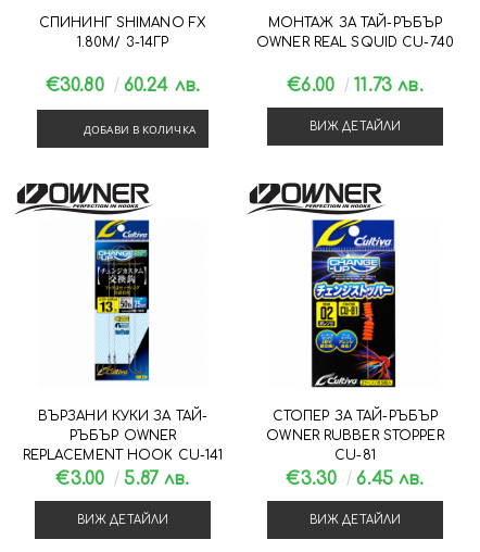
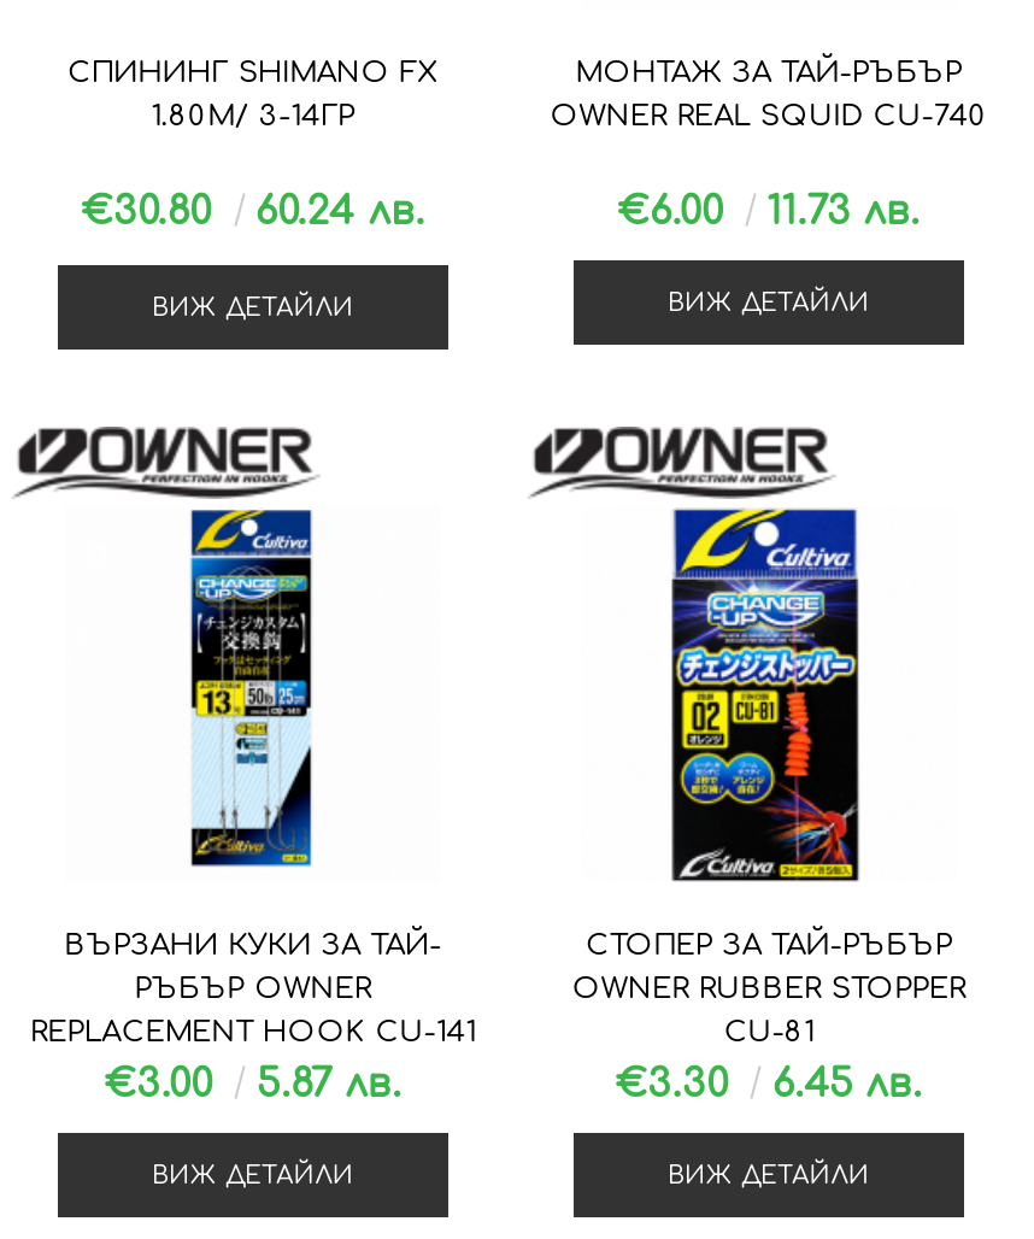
[84,121,195,136] ДОБАВИ В КОЛИЧКА -> [152,294,354,321] ВИЖ ДЕТАЙЛИ

